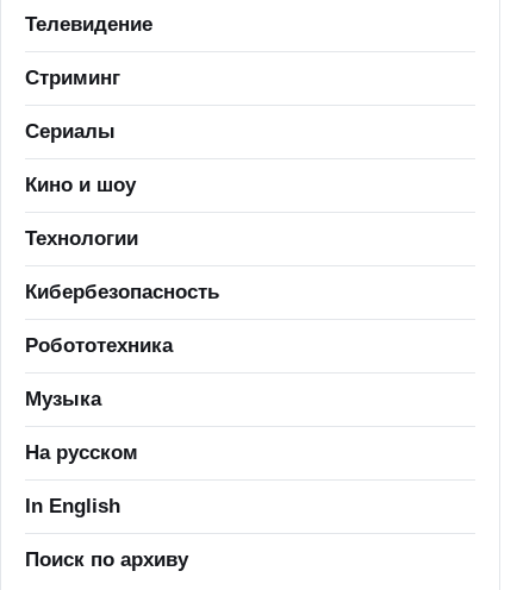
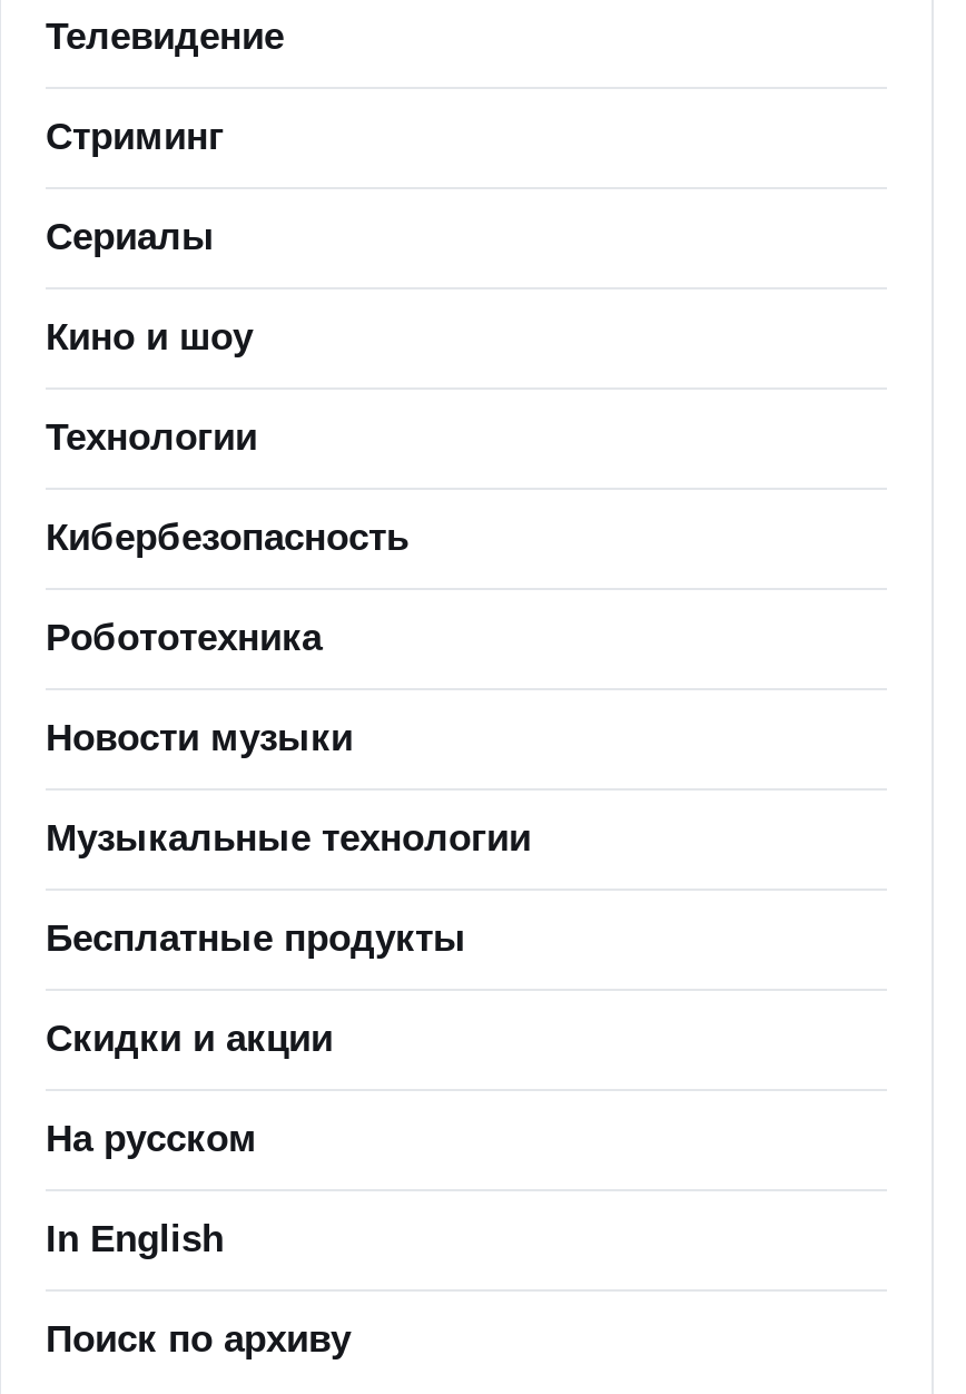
[25,388,101,410] Музыка -> [46,717,531,1060] Новости музыки | Музыкальные технологии | Бесплатные продукты | Скидки и акции

